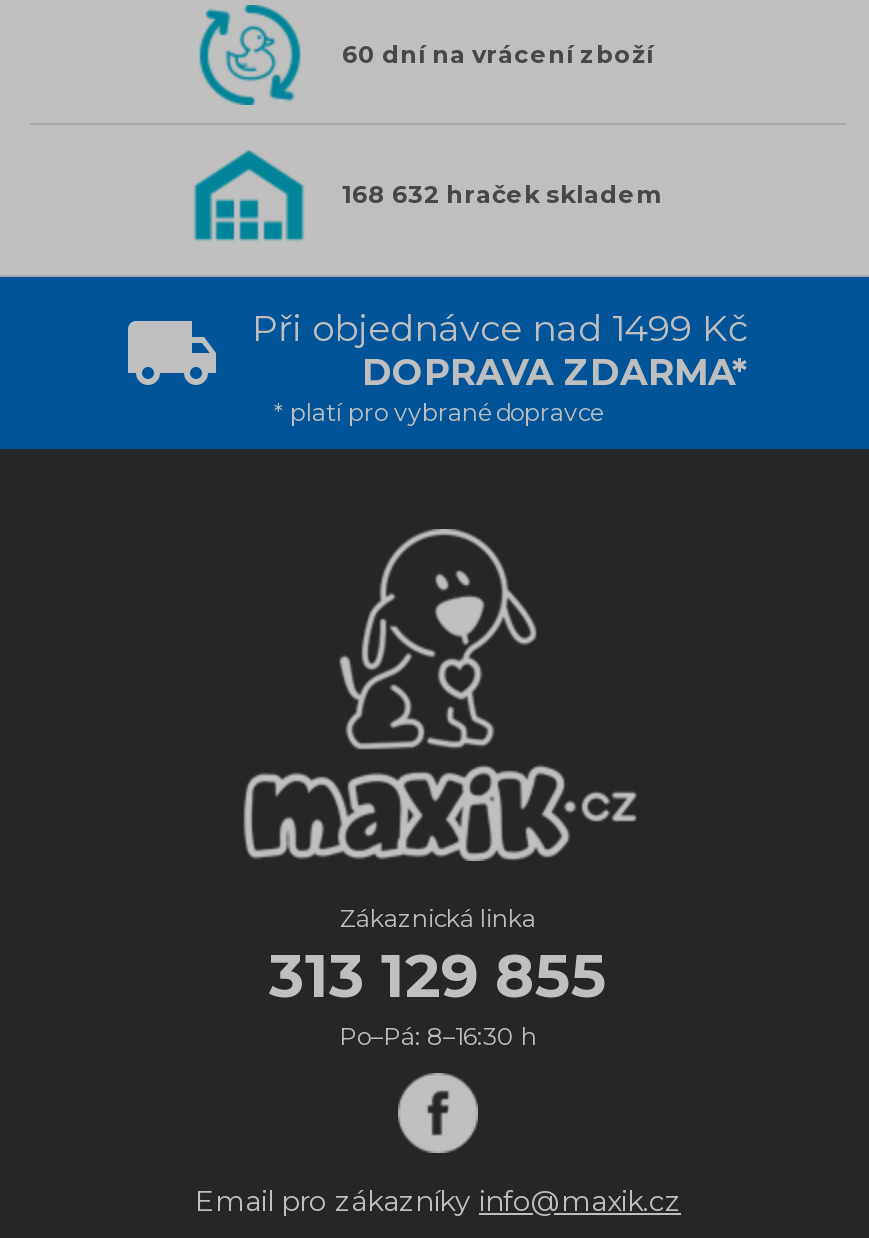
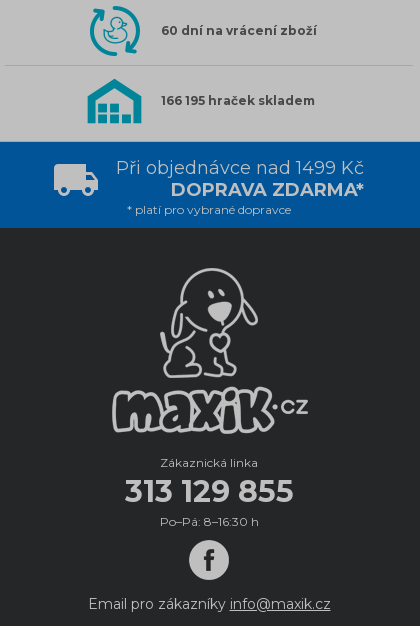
[342,179,660,209] 168 632 hraček skladem -> [161,93,315,108] 166 195 hraček skladem

